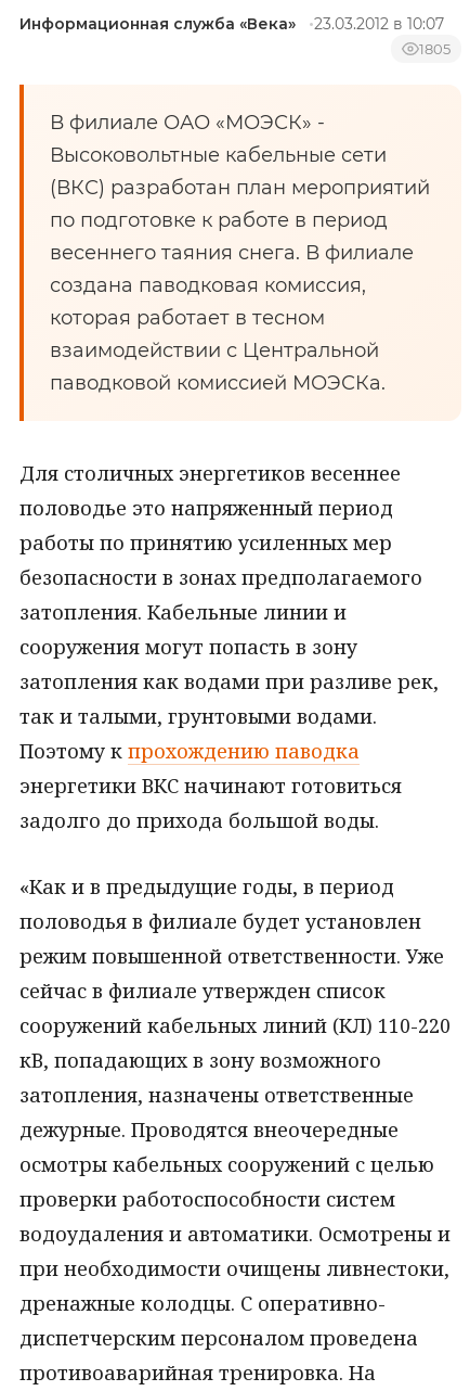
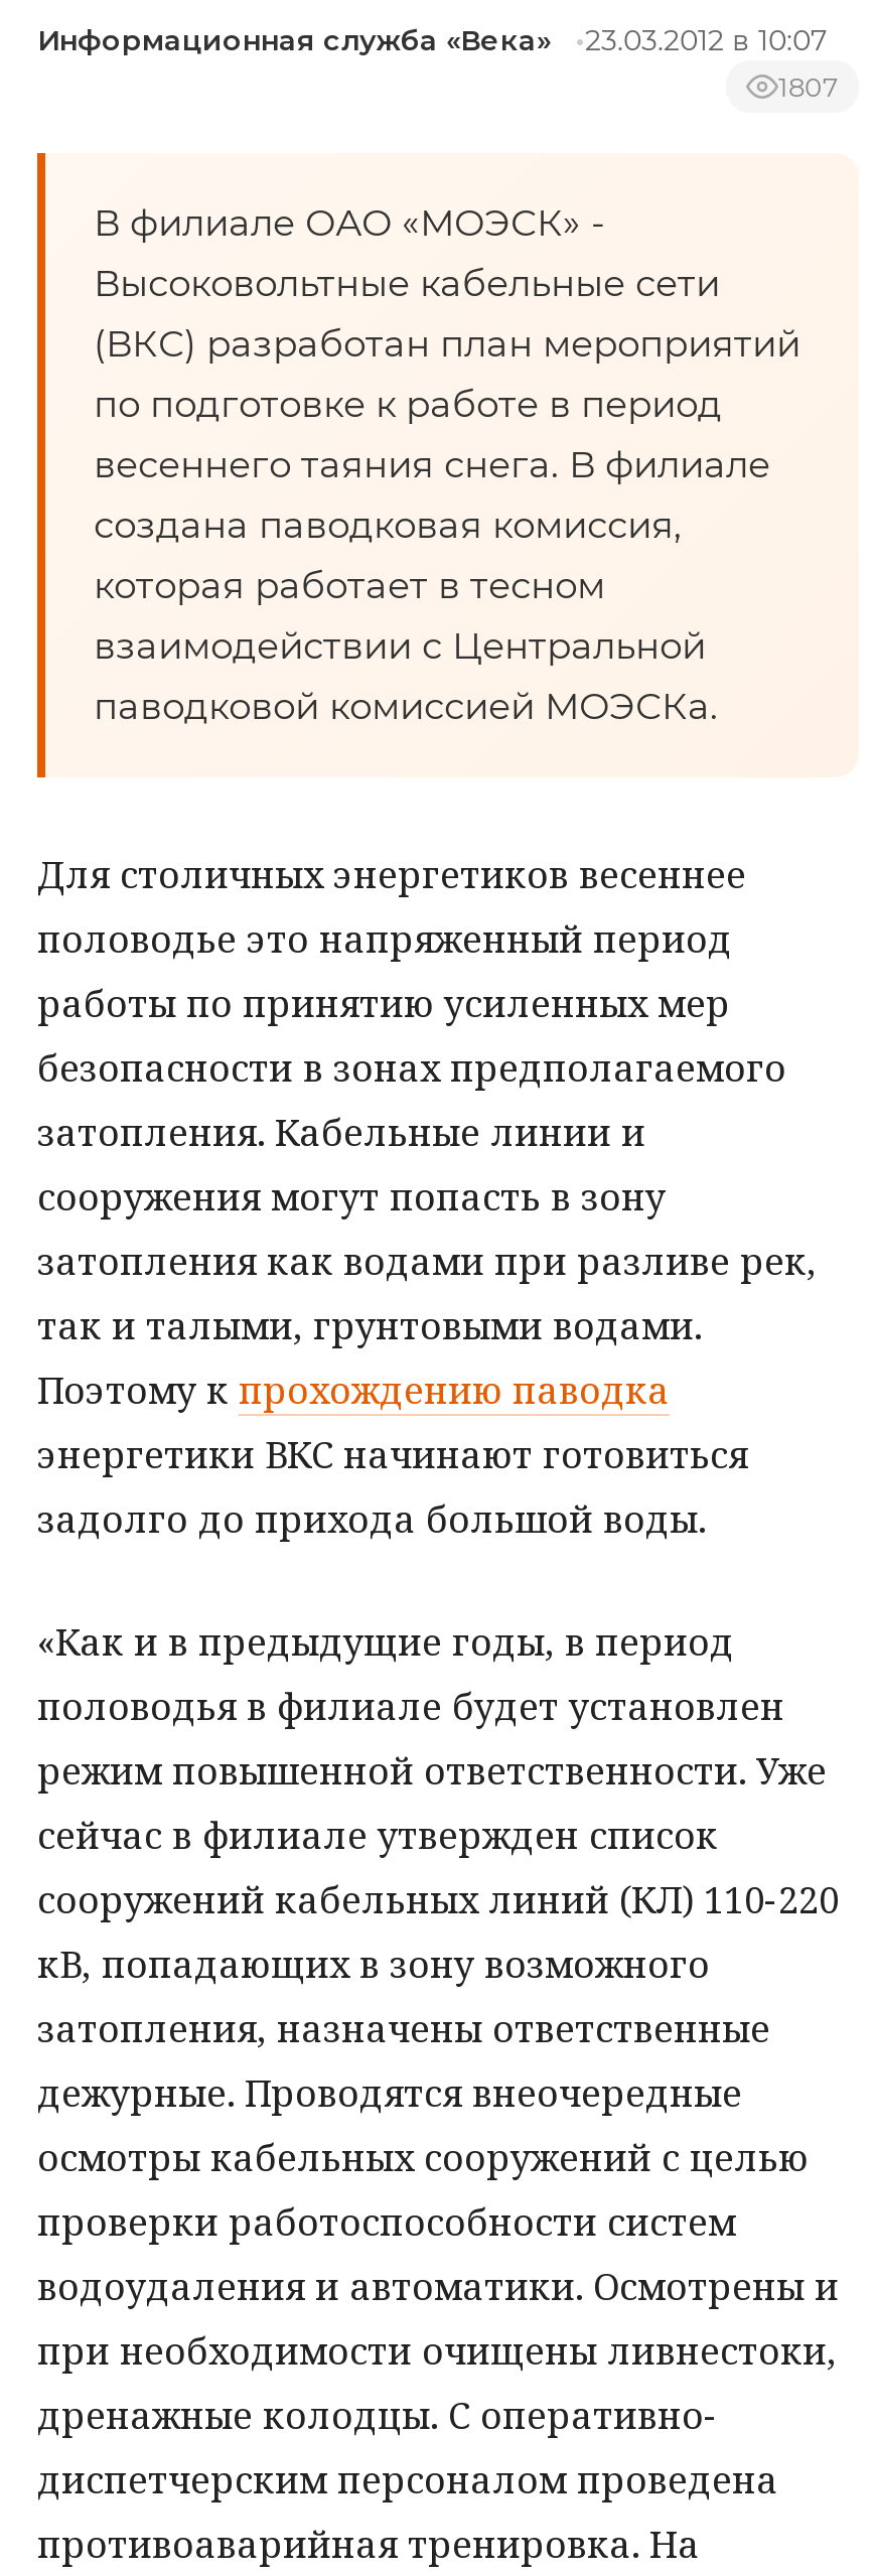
[419,40,451,58] 1805 -> [778,70,839,103] 1807

